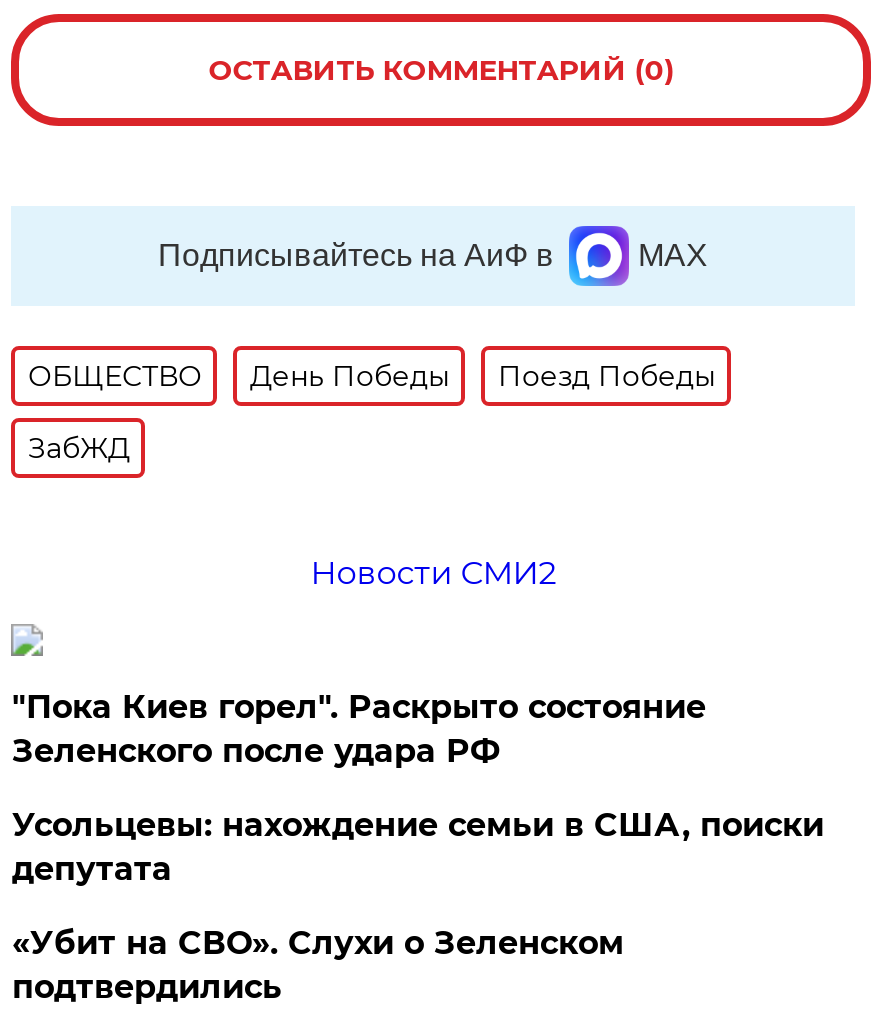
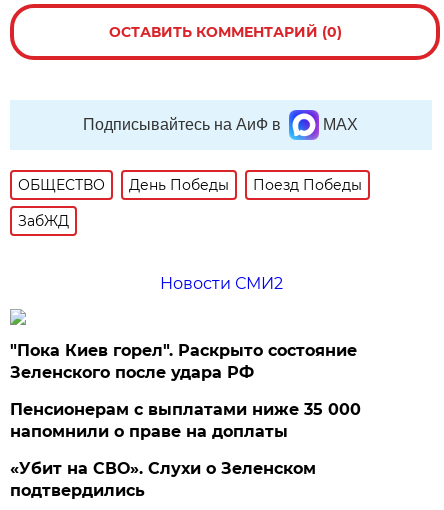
[12,806,824,888] Усольцевы: нахождение семьи в США, поиски | депутата -> [10,400,361,441] Пенсионерам с выплатами ниже 35 000 | напомнили о праве на доплаты

